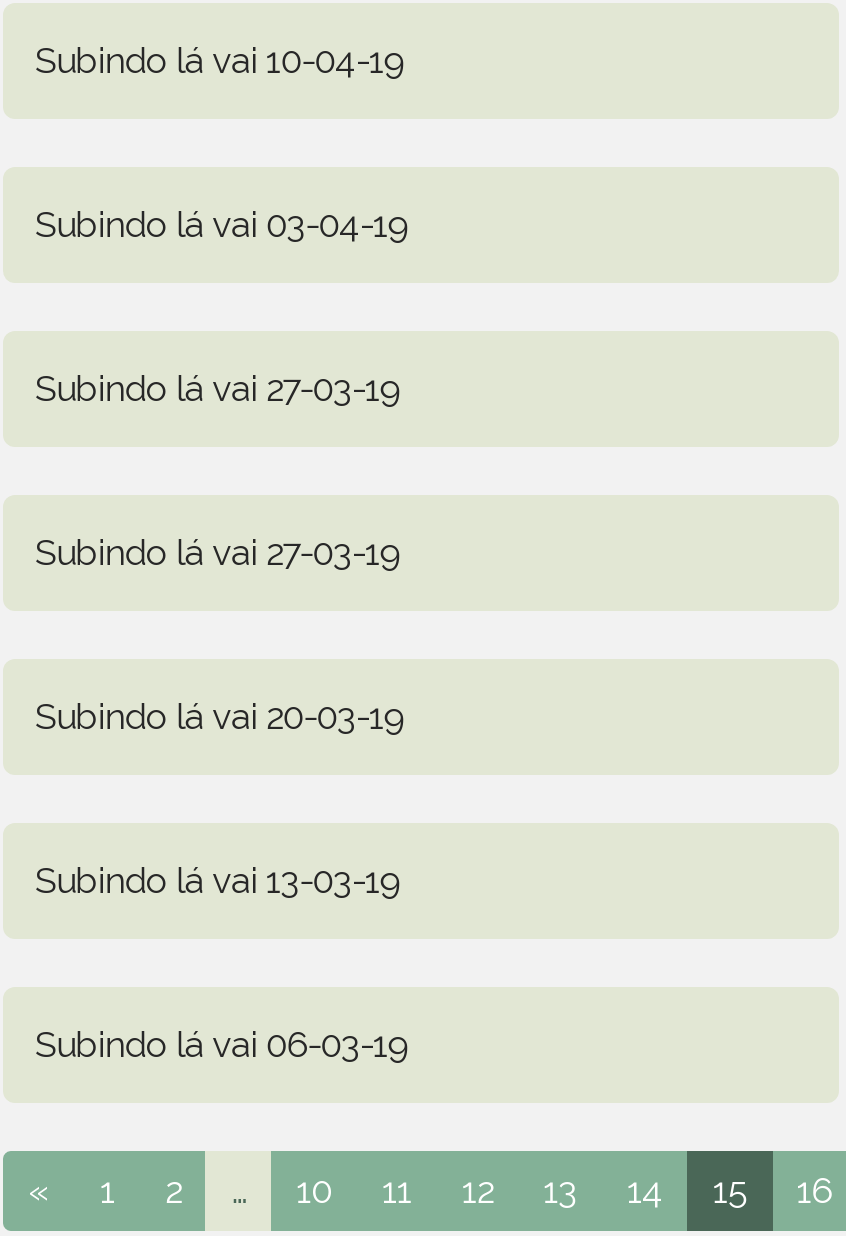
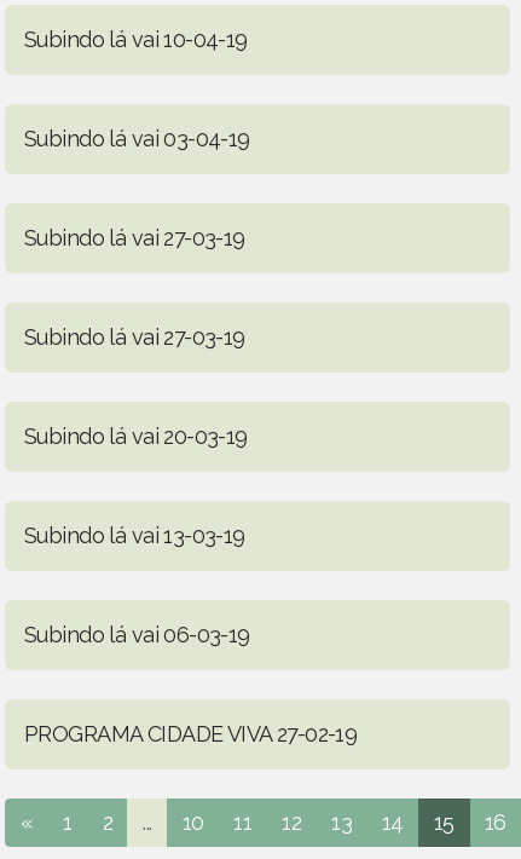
none -> [24,722,357,747] PROGRAMA CIDADE VIVA 27-02-19

